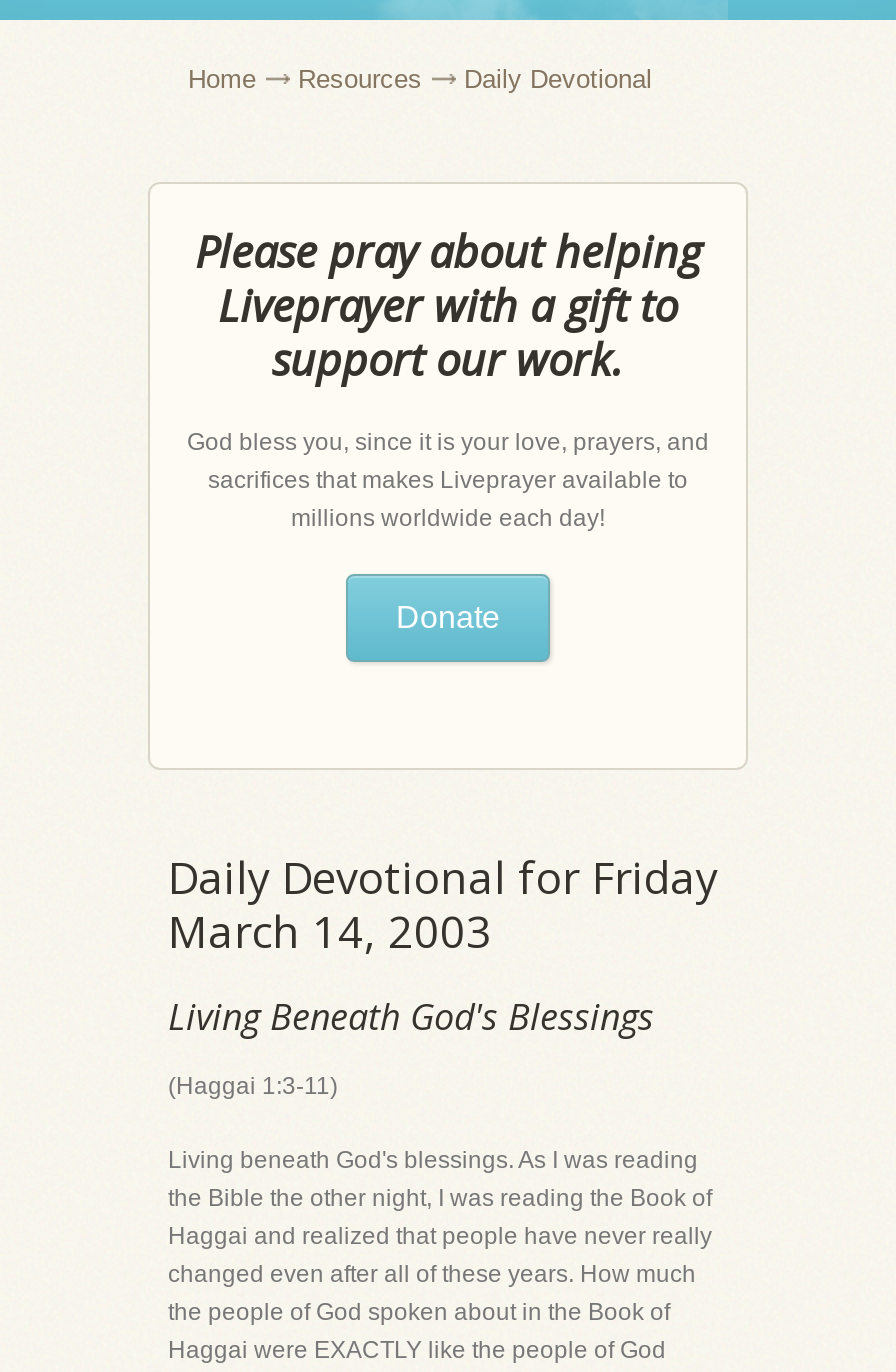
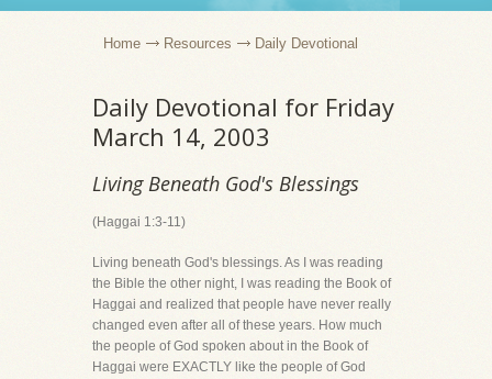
[187,220,709,634] Please pray about helping | Liveprayer with a gift to | support our work. | God bless you, since it is your love, prayers, and | sacrifices that makes Liveprayer available to | millions worldwide each day! | Donate -> none

